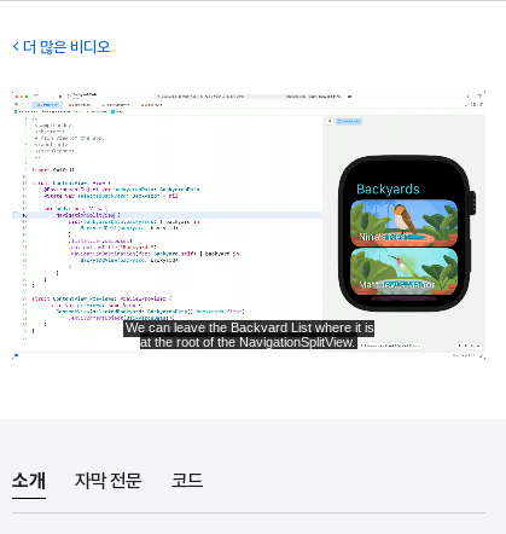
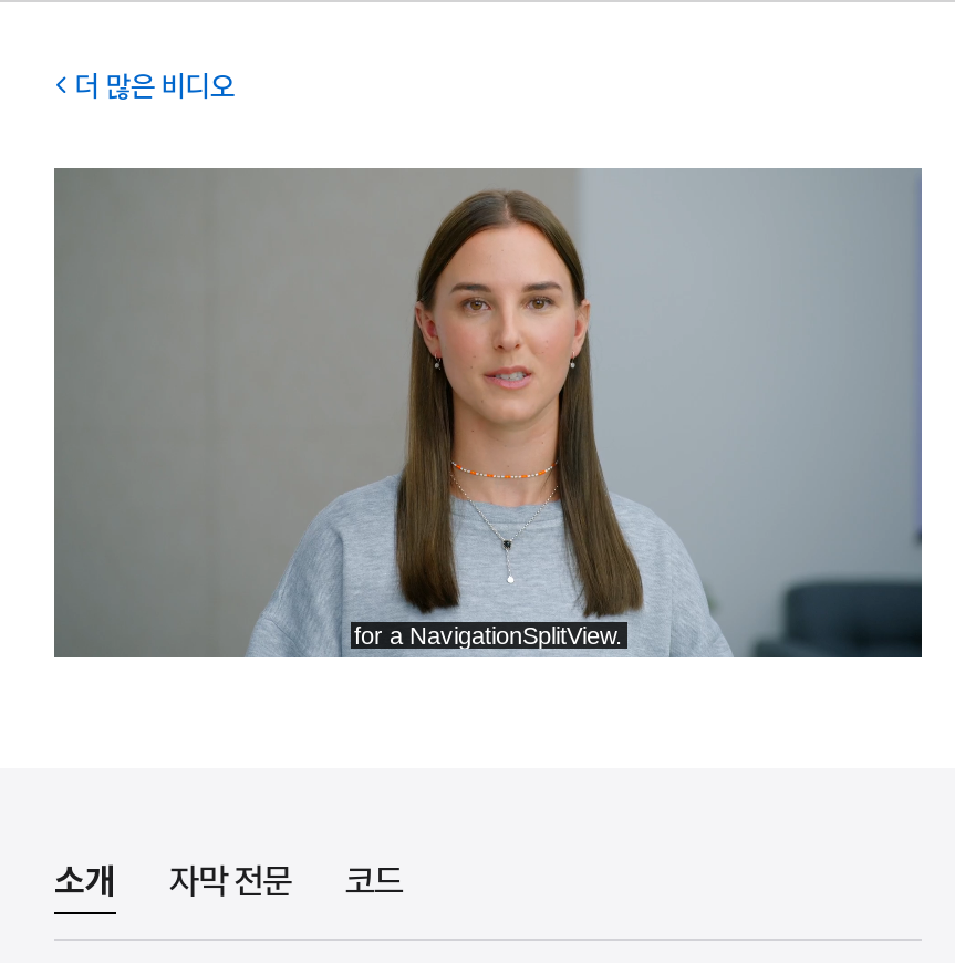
[12,92,485,359] [image] -> [52,166,924,660] [image]

